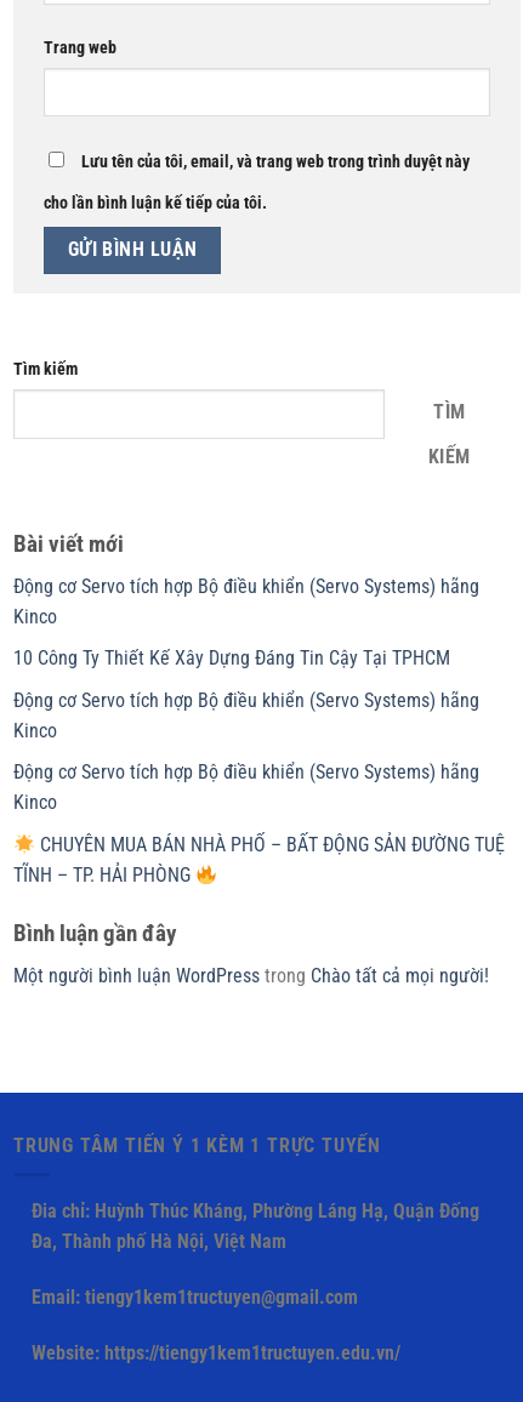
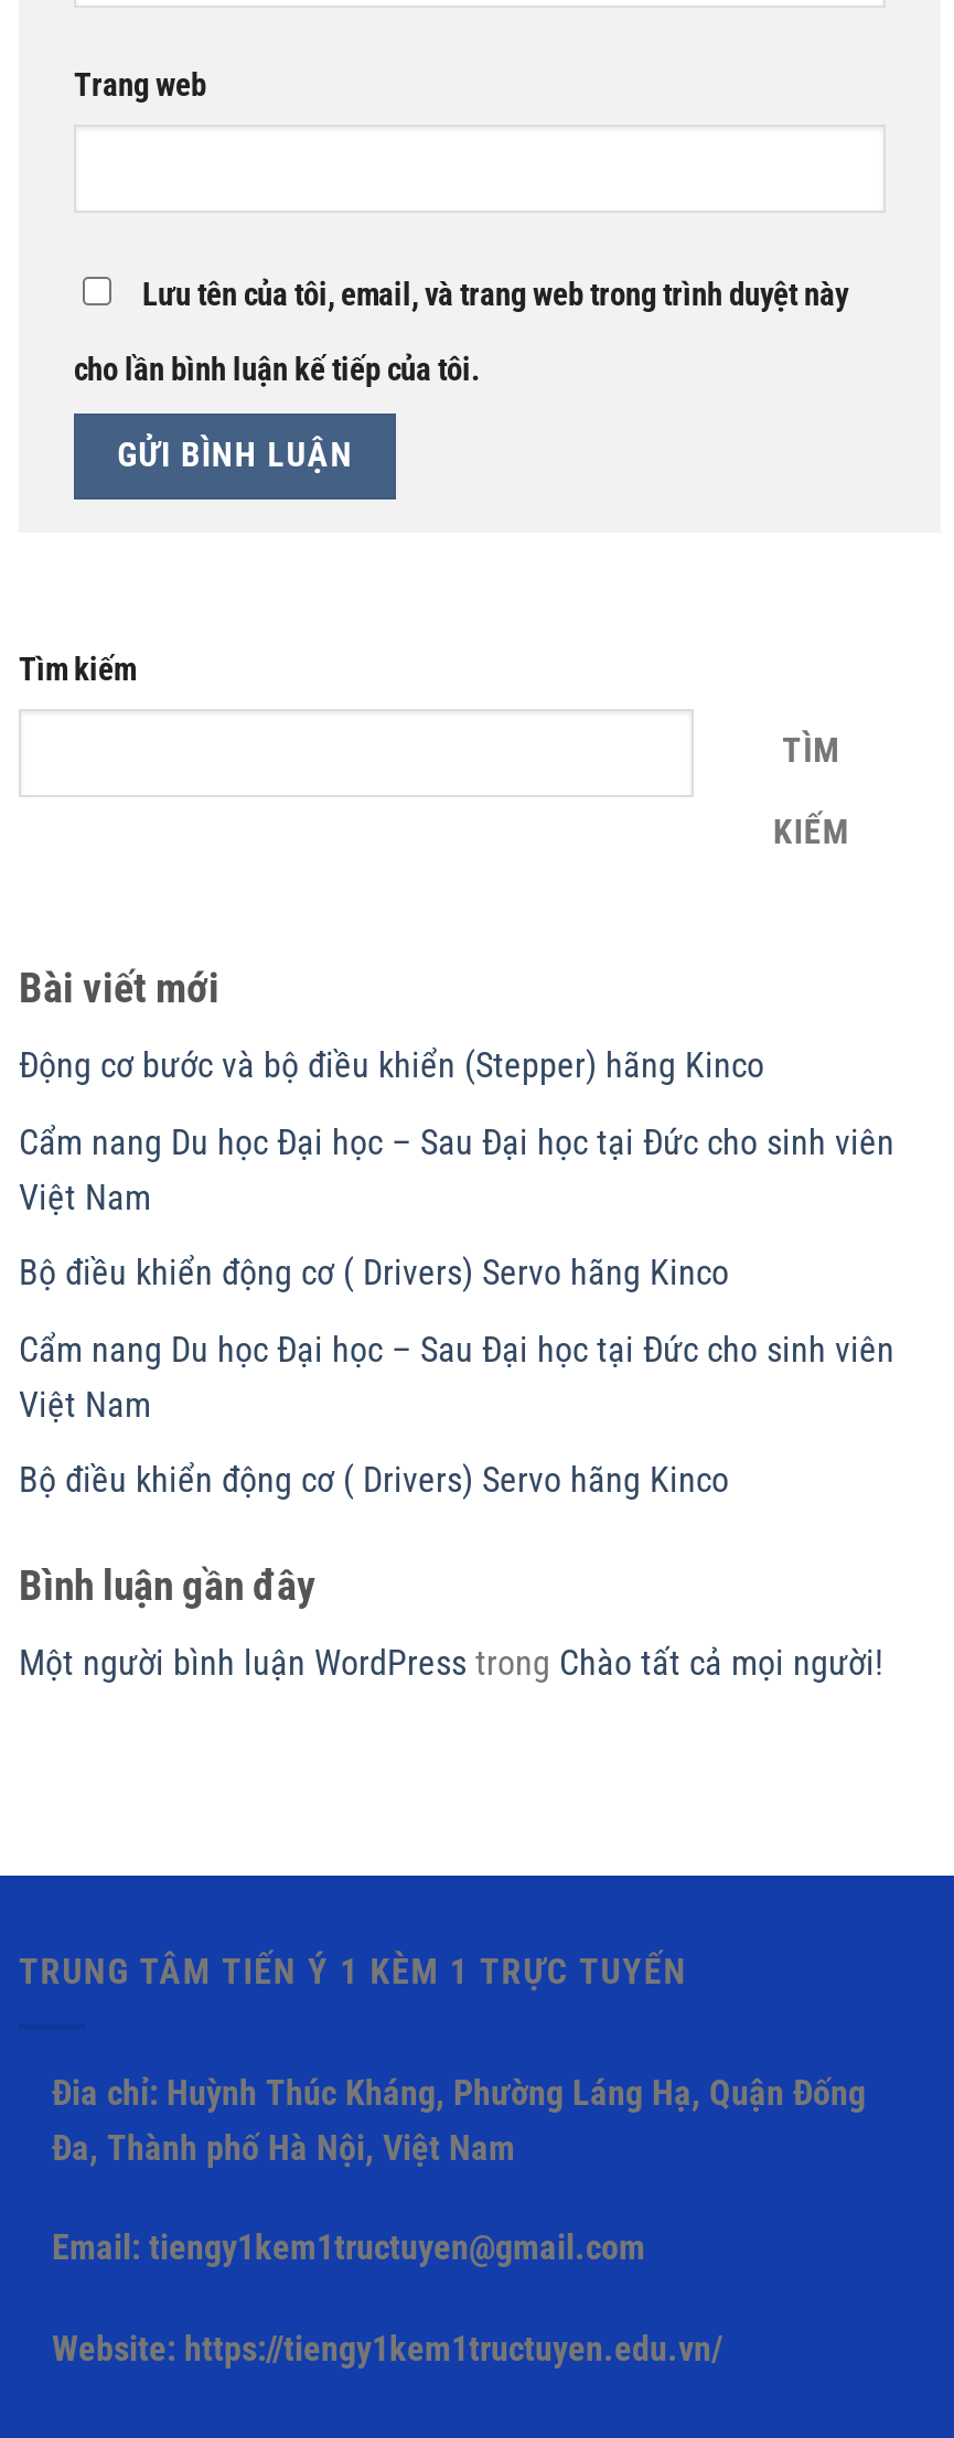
[13,574,479,628] Động cơ Servo tích hợp Bộ điều khiển (Servo Systems) hãng | Kinco -> [19,1044,764,1086] Động cơ bước và bộ điều khiển (Stepper) hãng Kinco
[13,647,450,670] 10 Công Ty Thiết Kế Xây Dựng Đáng Tin Cậy Tại TPHCM -> [19,1121,894,1218] Cẩm nang Du học Đại học – Sau Đại học tại Đức cho sinh viên | Việt Nam
[13,689,479,742] Động cơ Servo tích hợp Bộ điều khiển (Servo Systems) hãng | Kinco -> [19,1252,729,1294] Bộ điều khiển động cơ ( Drivers) Servo hãng Kinco
[13,761,479,814] Động cơ Servo tích hợp Bộ điều khiển (Servo Systems) hãng | Kinco -> [19,1328,894,1426] Cẩm nang Du học Đại học – Sau Đại học tại Đức cho sinh viên | Việt Nam
[13,833,505,887] CHUYÊN MUA BÁN NHÀ PHỐ – BẤT ĐỘNG SẢN ĐƯỜNG TUỆ | TĨNH – TP. HẢI PHÒNG -> [19,1460,729,1502] Bộ điều khiển động cơ ( Drivers) Servo hãng Kinco

